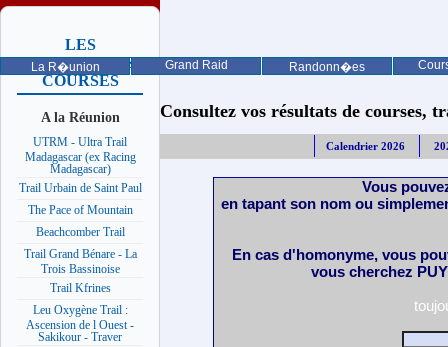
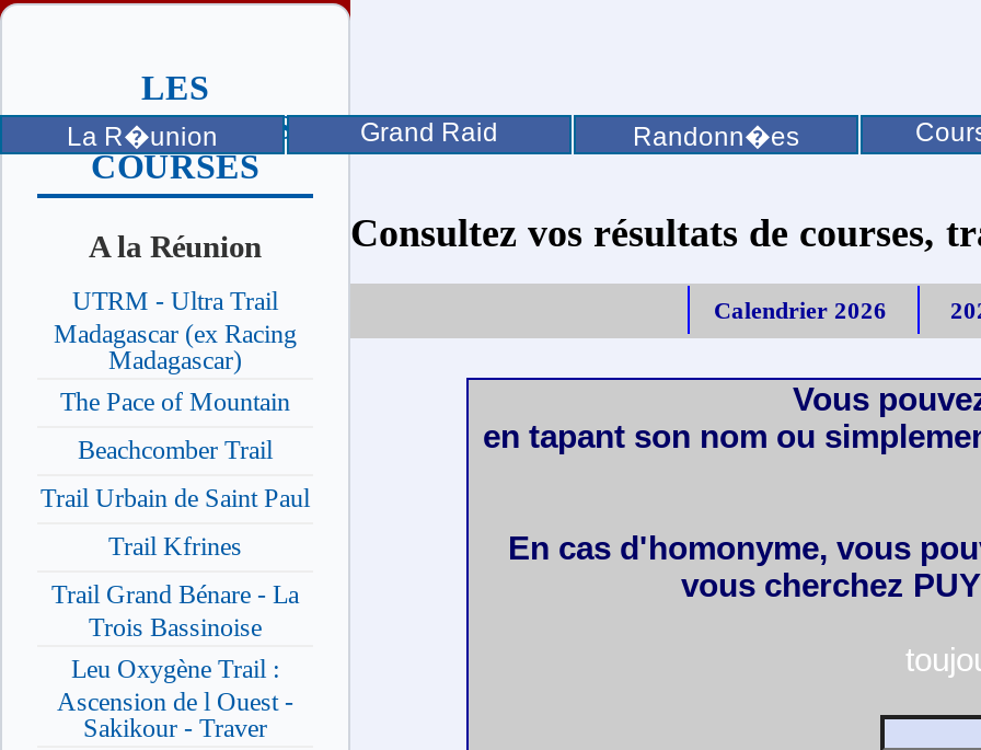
moved [18,181,141,195] -> [41,483,310,514]: Trail Urbain de Saint Paul
moved [27,203,132,239] -> [60,387,290,466]: The Pace of Mountain | Beachcomber Trail
moved [23,247,136,274] -> [51,580,299,639]: Trail Grand Bénare - La | Trois Bassinoise
moved [49,281,110,295] -> [108,531,242,562]: Trail Kfrines

